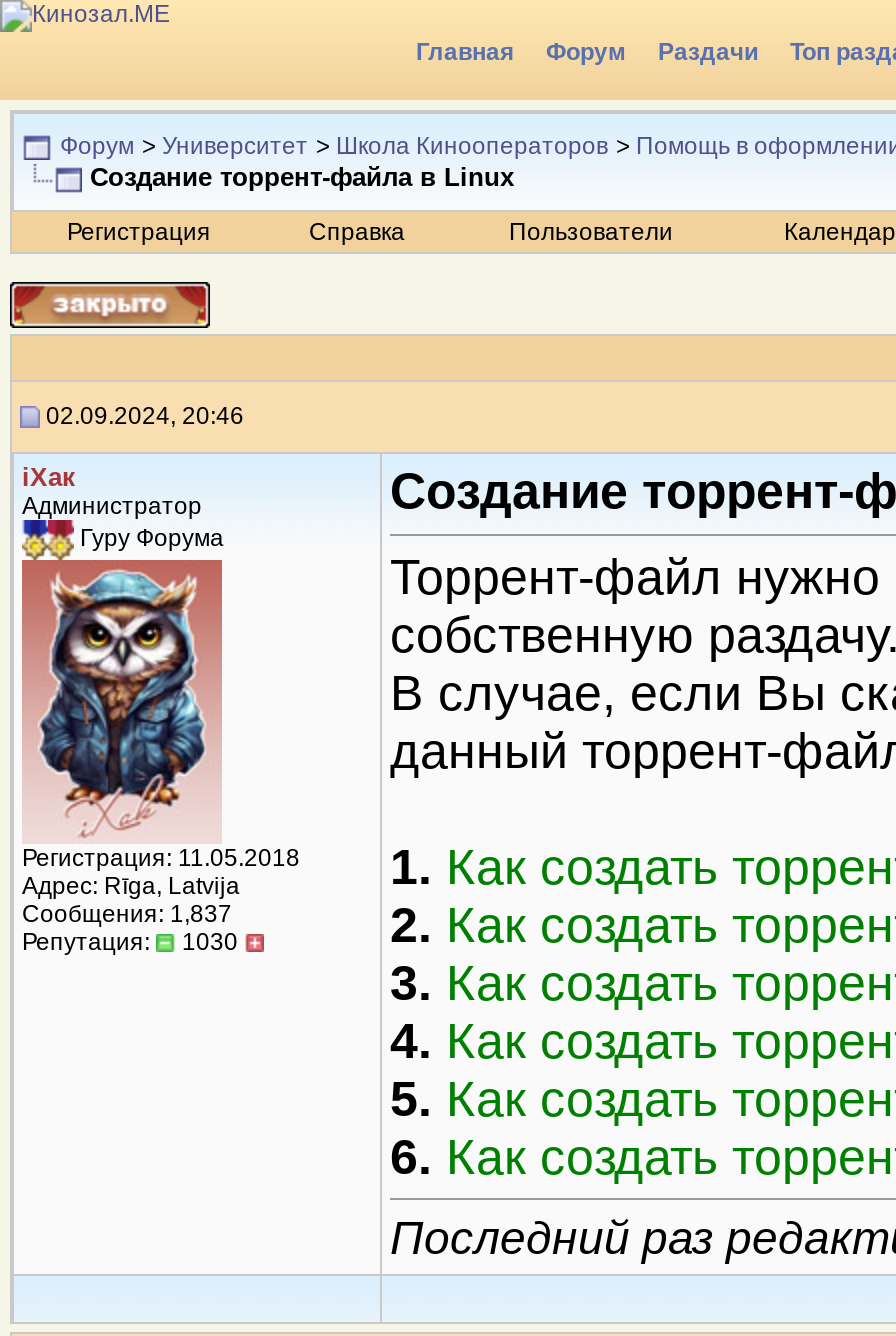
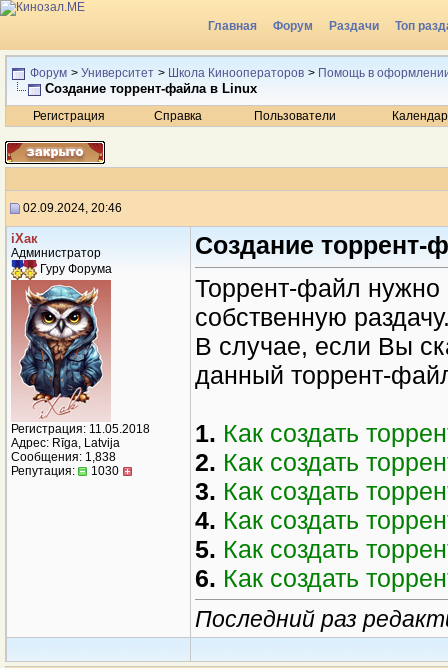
[22,900,232,928] Сообщения: 1,837 -> [11,450,116,464] Сообщения: 1,838

